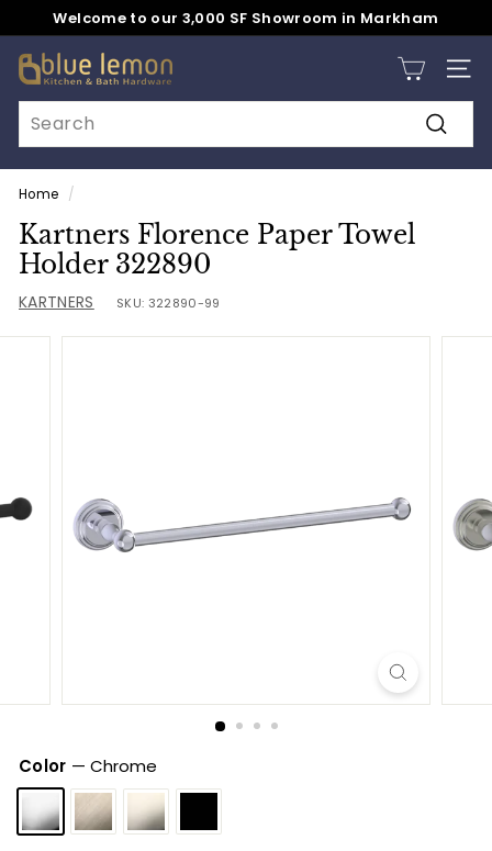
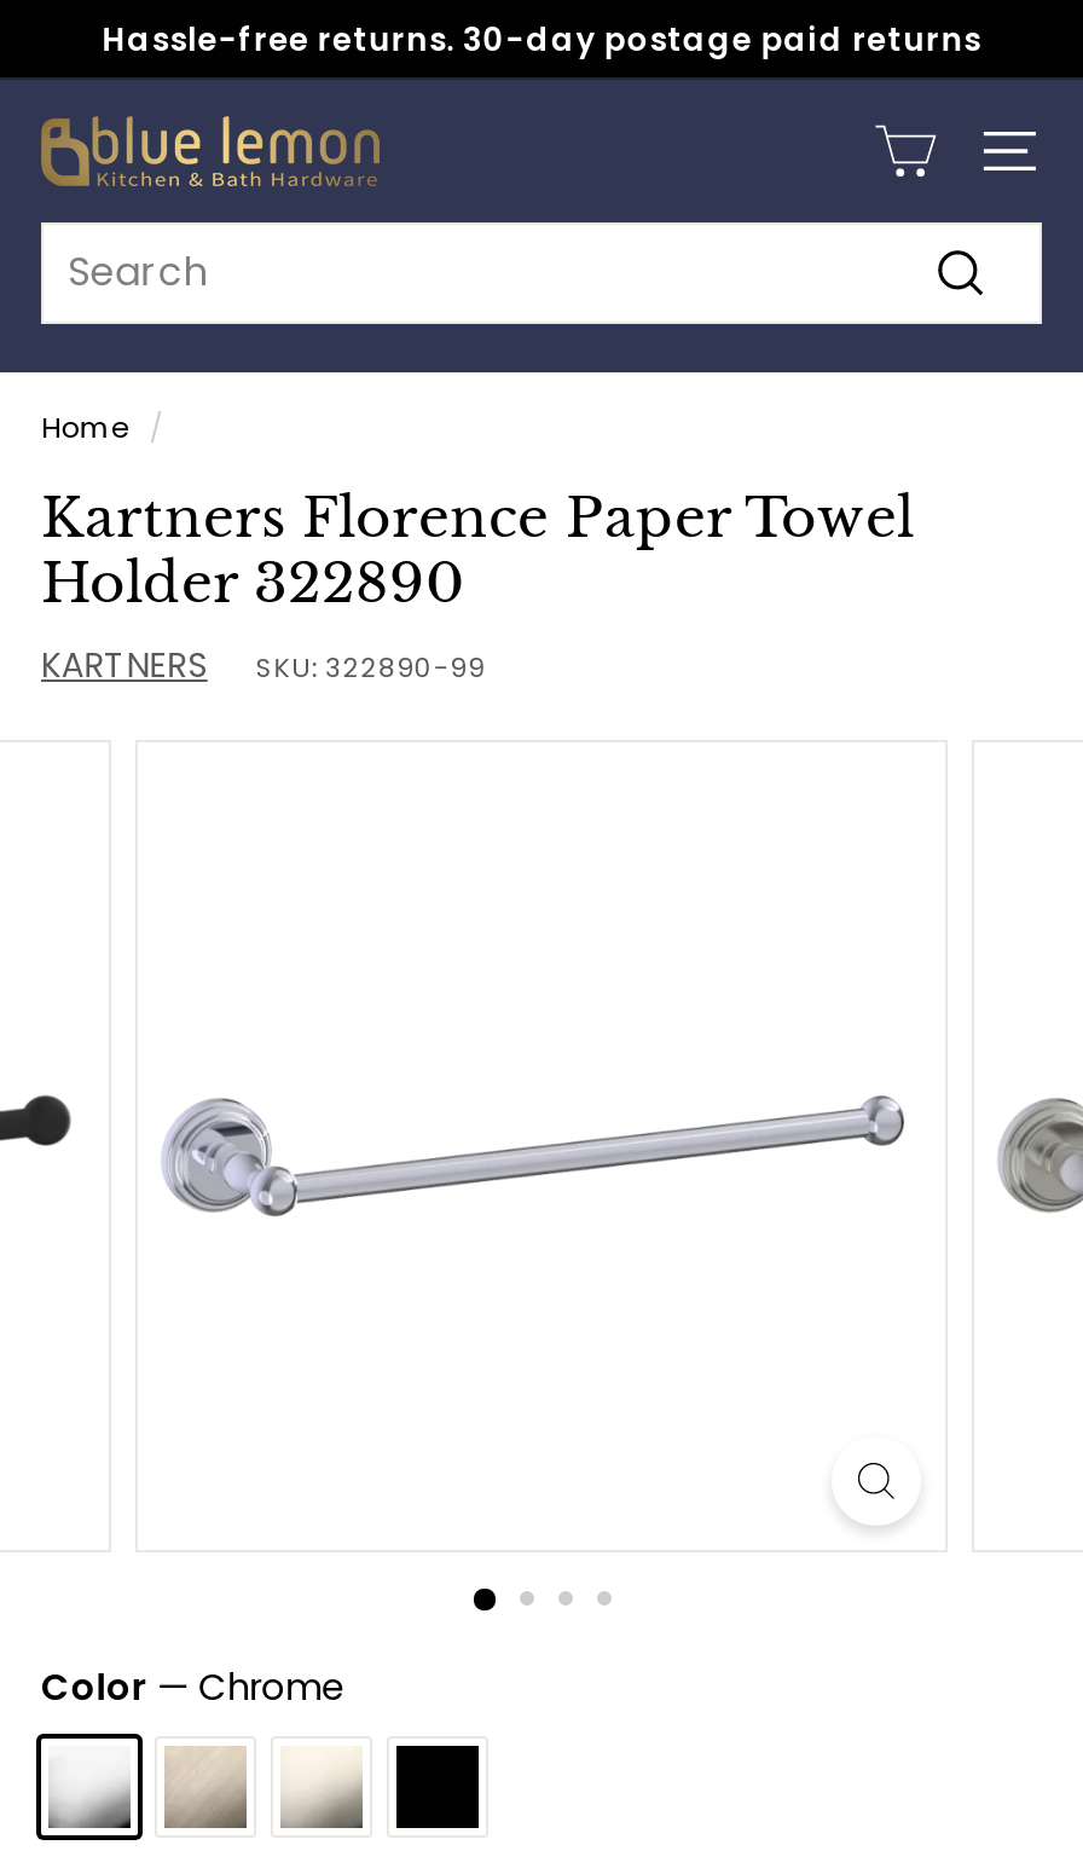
[53,8,439,29] Welcome to our 3,000 SF Showroom in Markham -> [102,17,981,63] Hassle-free returns. 30-day postage paid returns

